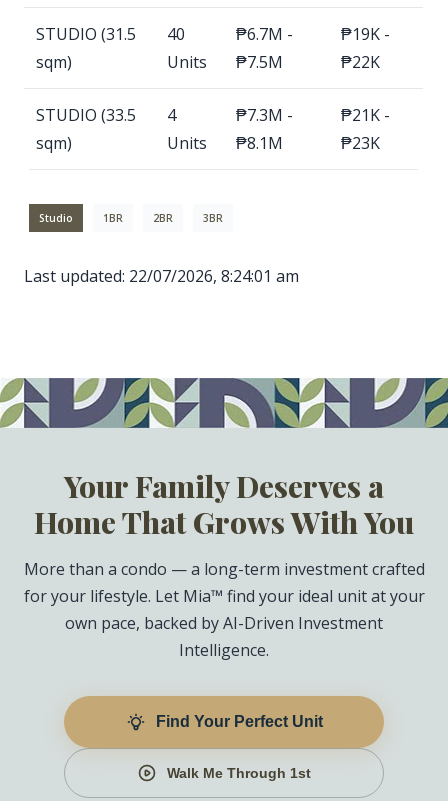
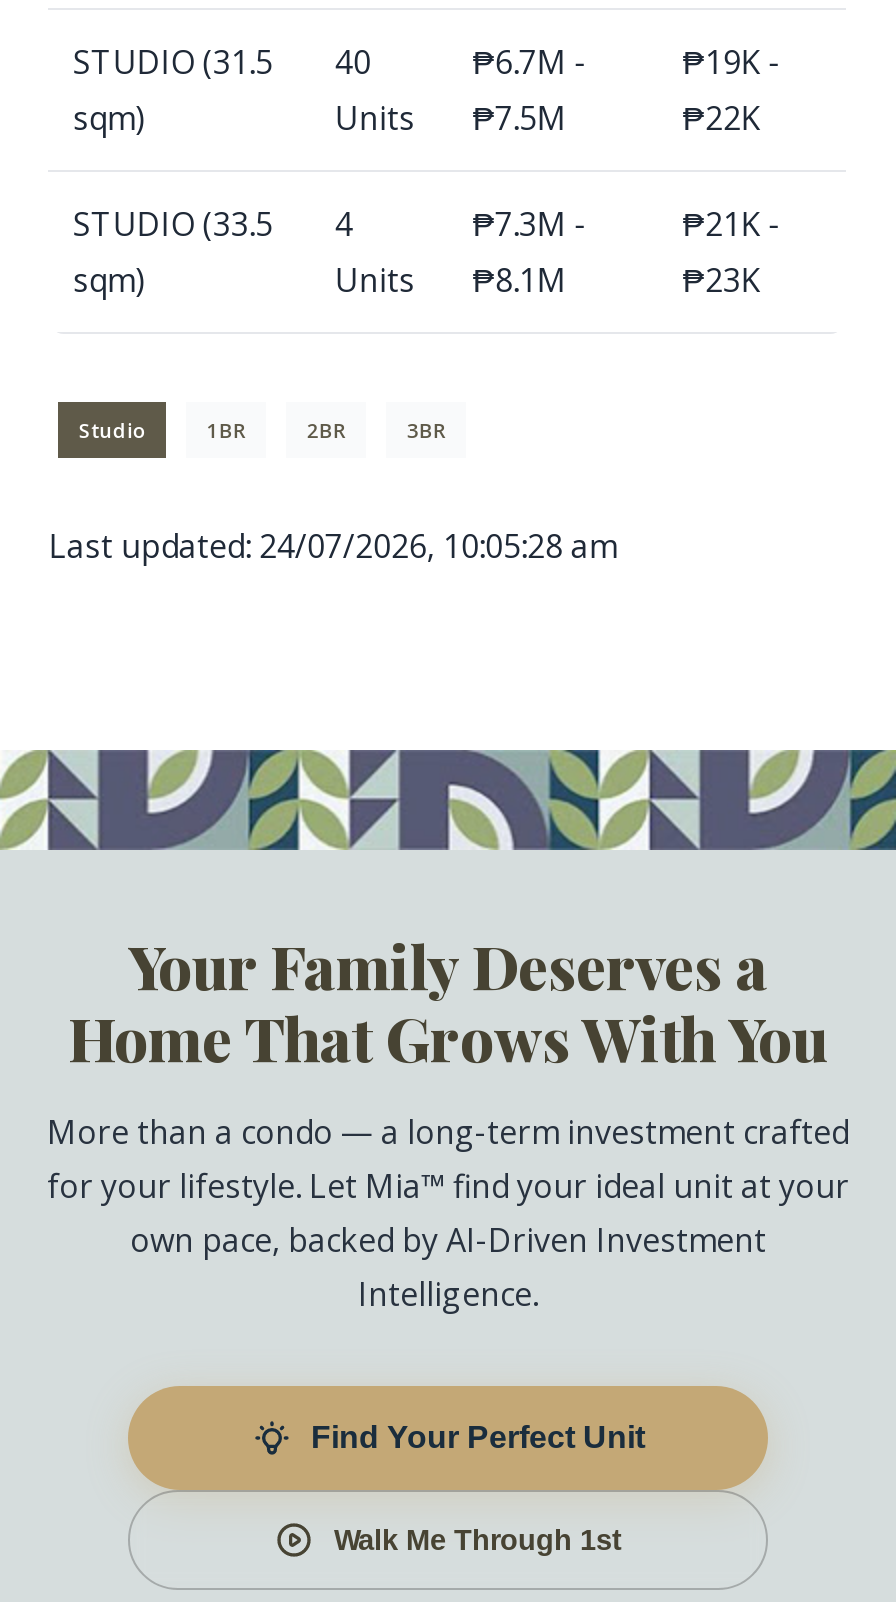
[24,265,299,287] Last updated: 22/07/2026, 8:24:01 am -> [49,524,617,568] Last updated: 24/07/2026, 10:05:28 am

